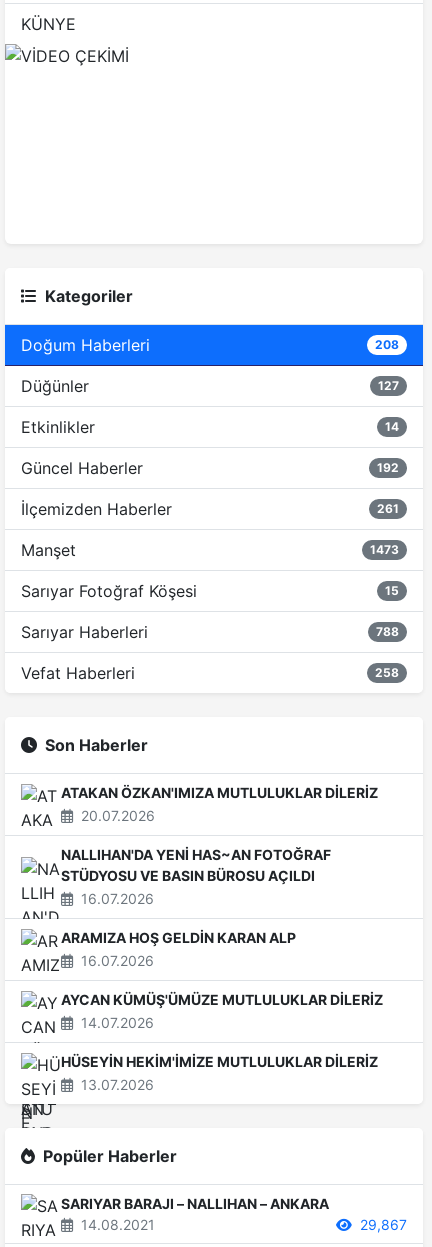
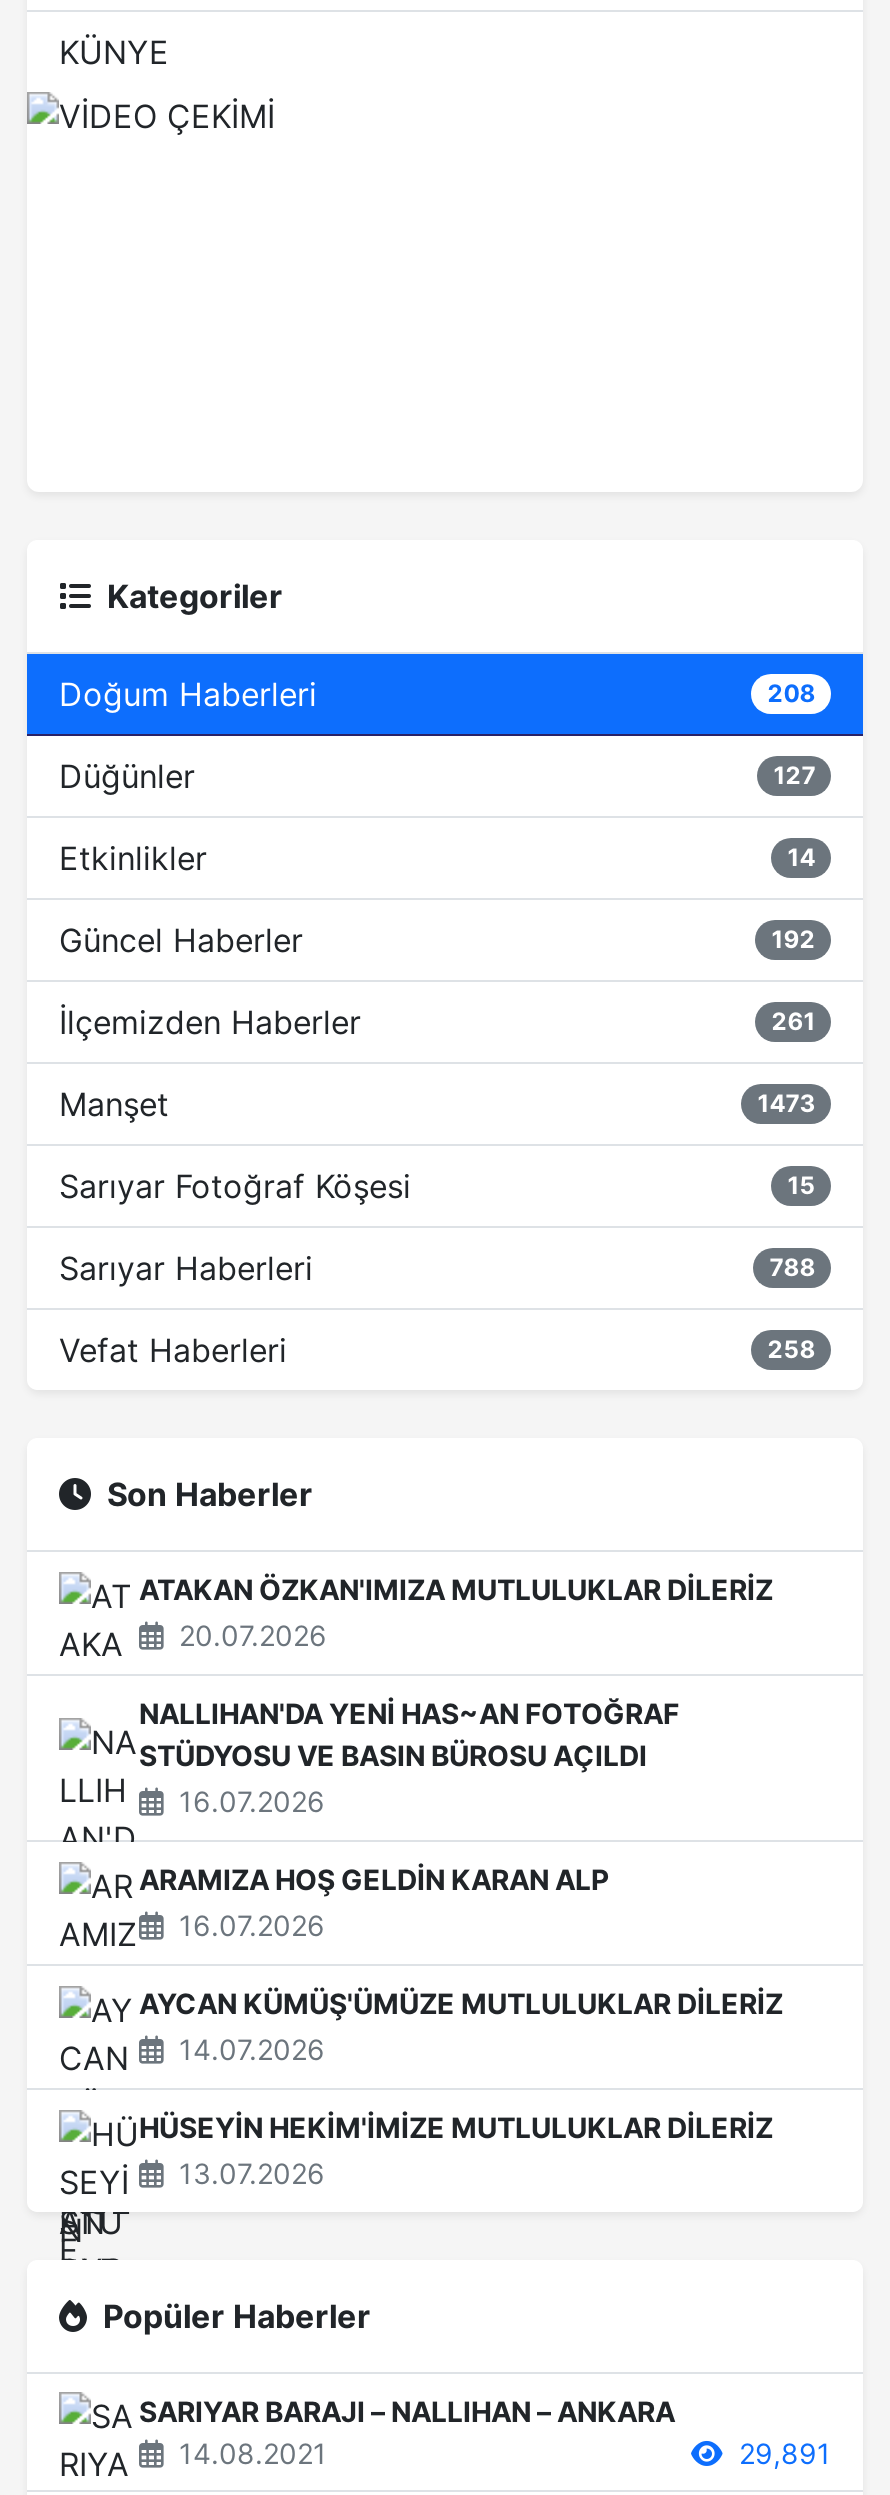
[356,1216,407,1233] 29,867 -> [731,2436,831,2470] 29,891

